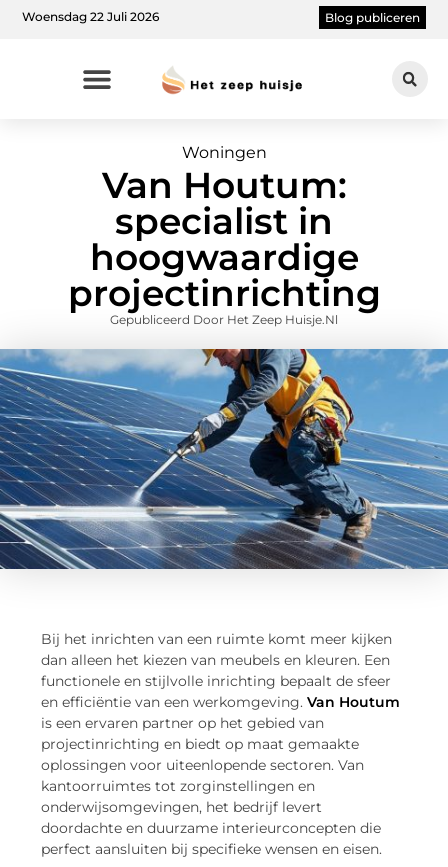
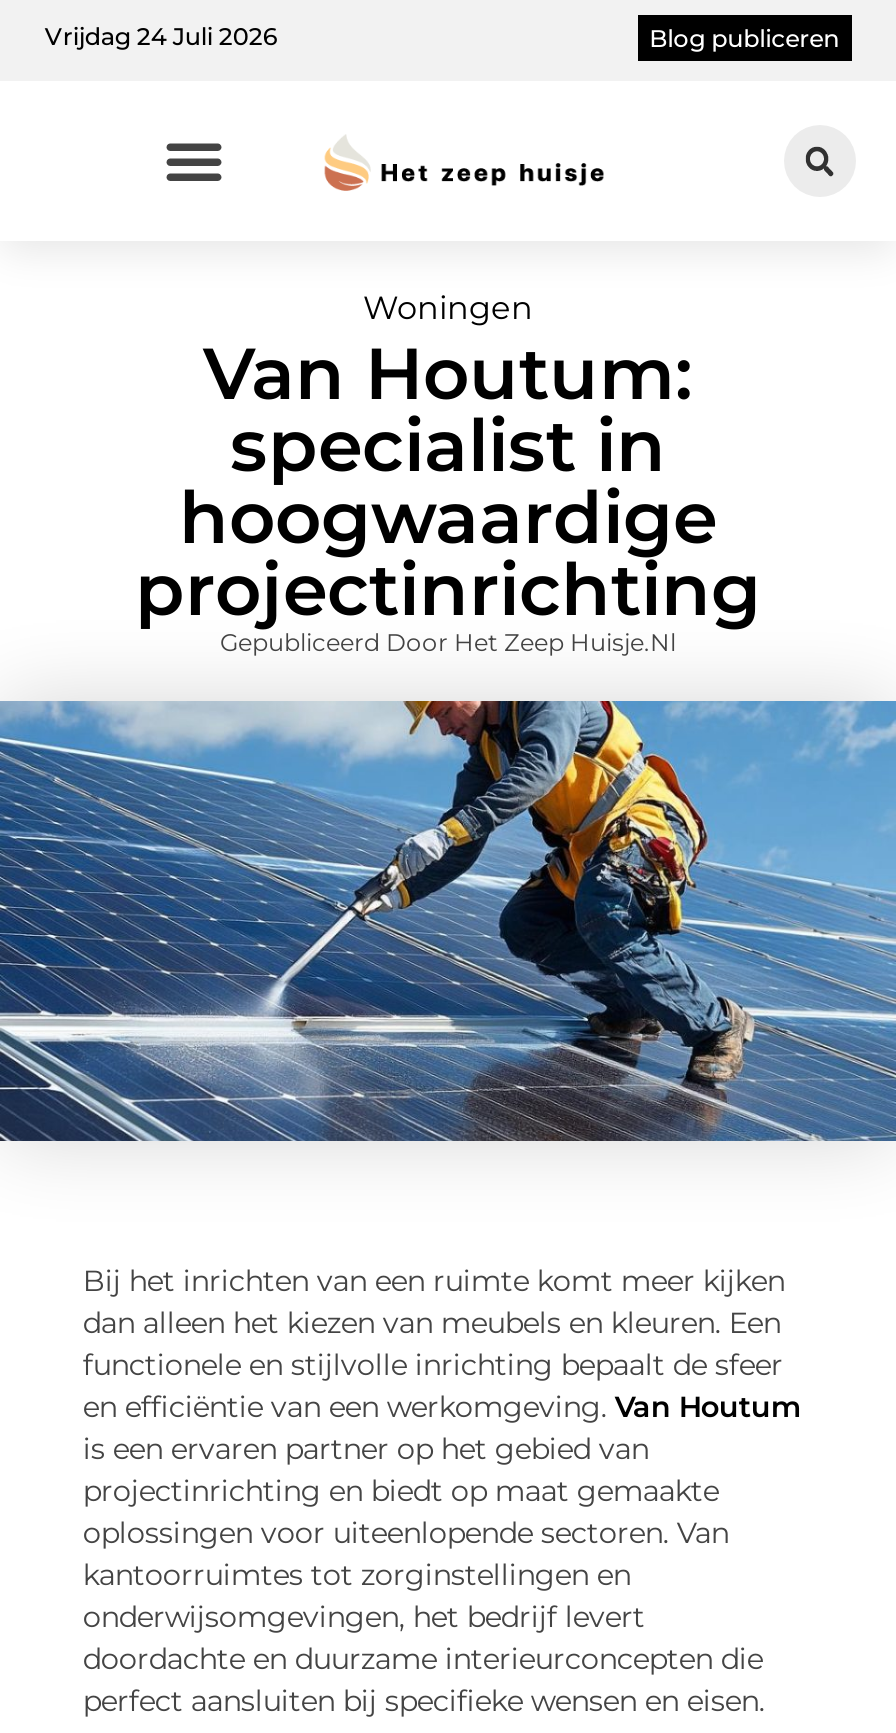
[22,9,159,24] Woensdag 22 Juli 2026 -> [45,20,277,50] Vrijdag 24 Juli 2026

